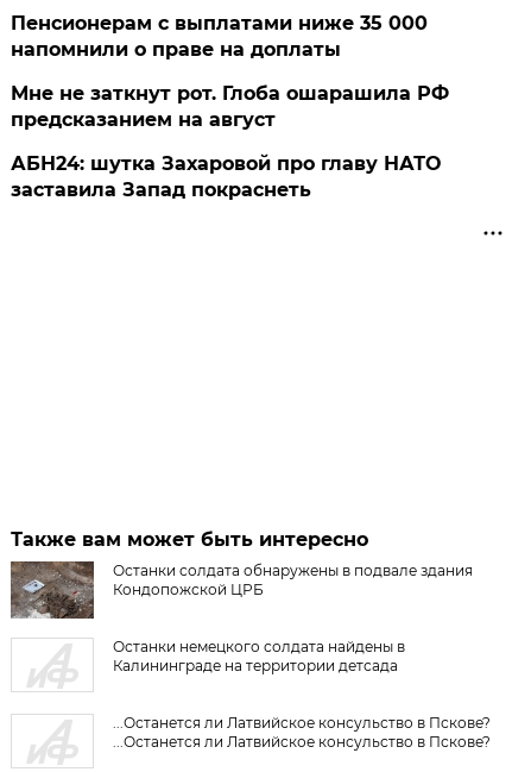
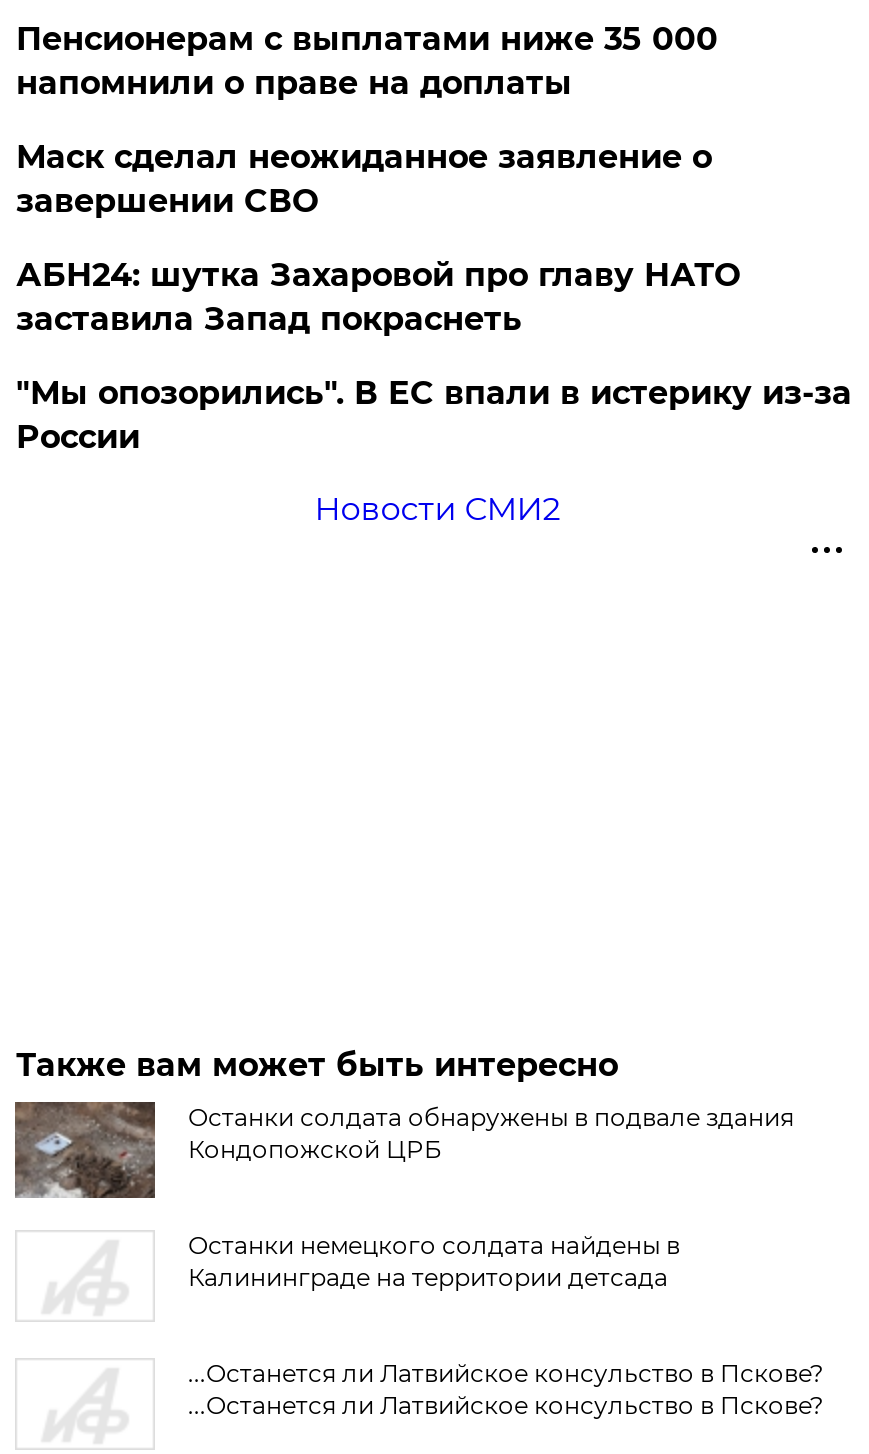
[11,82,450,131] Мне не заткнут рот. Глоба ошарашила РФ | предсказанием на август -> [16,138,712,220] Маск сделал неожиданное заявление о | завершении СВО
none -> [16,374,852,528] "Мы опозорились". В ЕС впали в истерику из-за | России | Новости СМИ2

